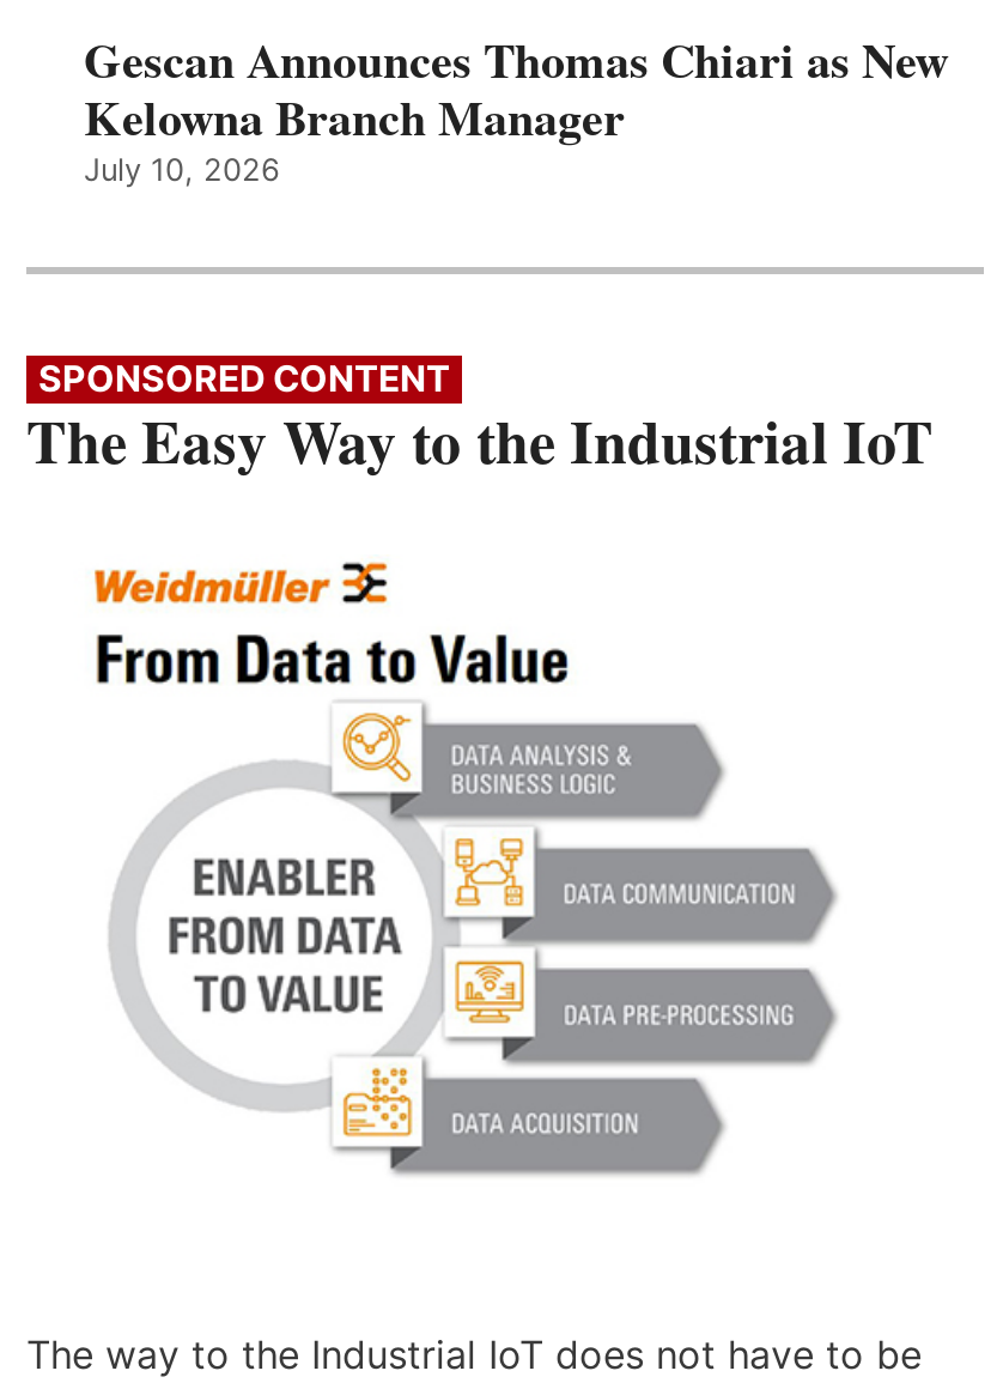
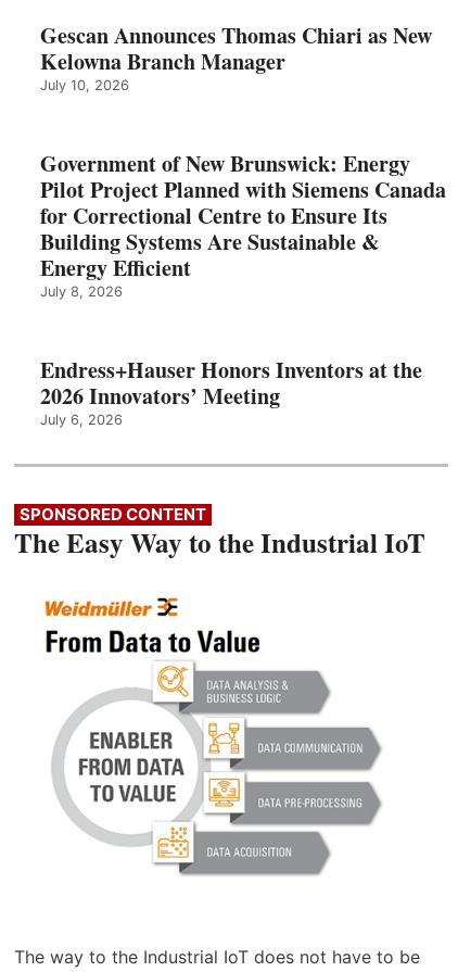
none -> [40,148,446,428] Government of New Brunswick: Energy | Pilot Project Planned with Siemens Canada | for Correctional Centre to Ensure Its | Building Systems Are Sustainable & | Energy Efficient | July 8, 2026 | Endress+Hauser Honors Inventors at the | 2026 Innovators’ Meeting | July 6, 2026

